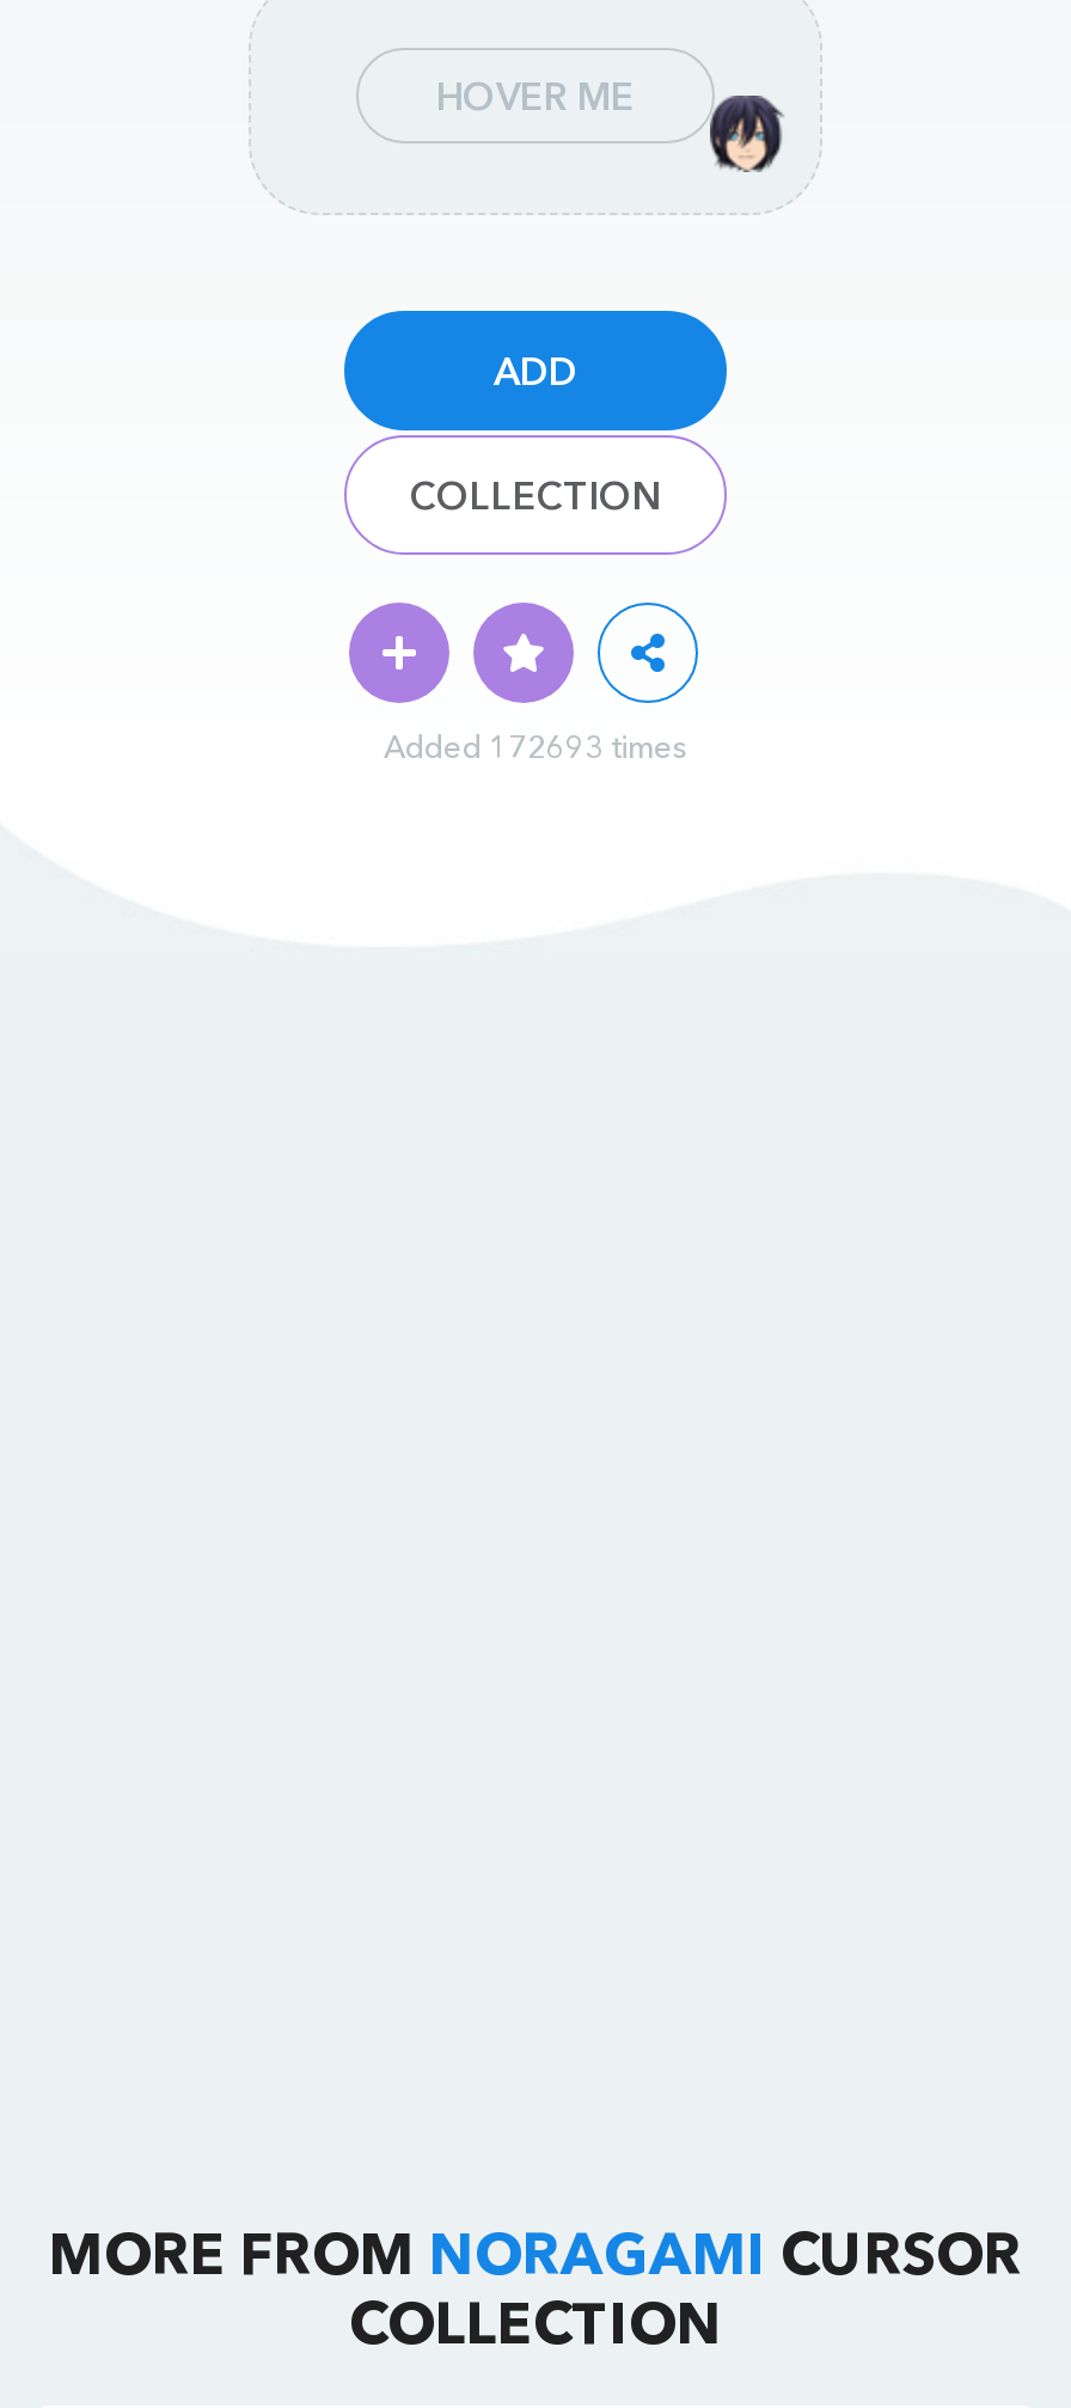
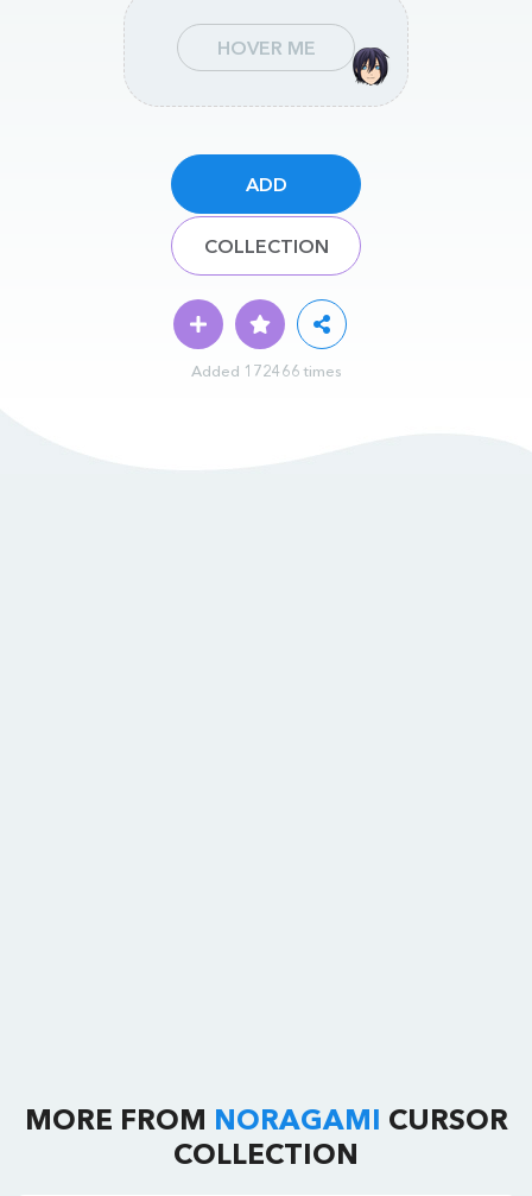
[384,726,687,764] Added 172693 times -> [191,360,341,379] Added 172466 times

